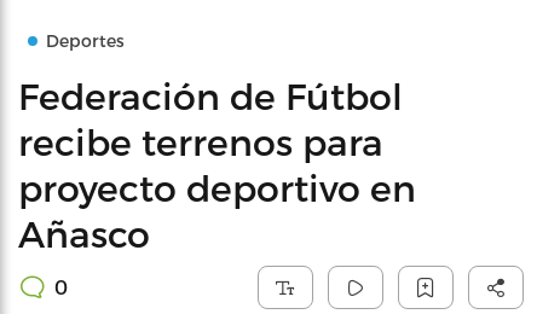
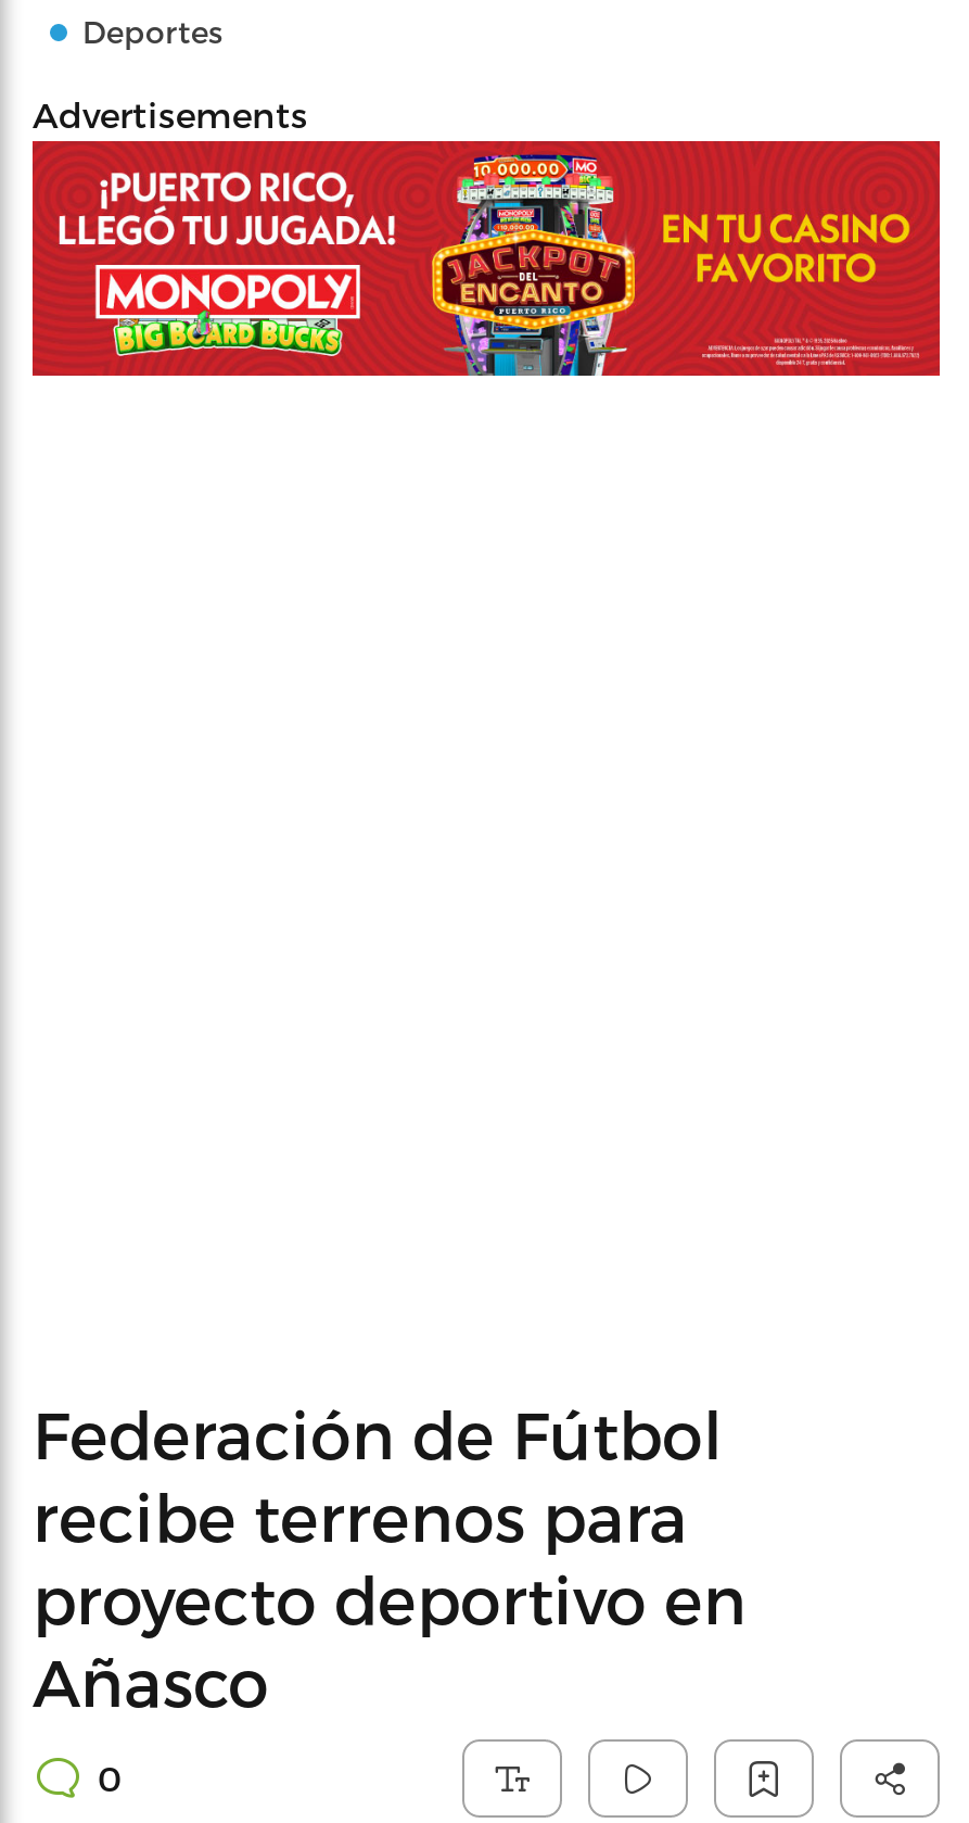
none -> [30,139,942,378] [image]
none -> [33,93,308,135] Advertisements

